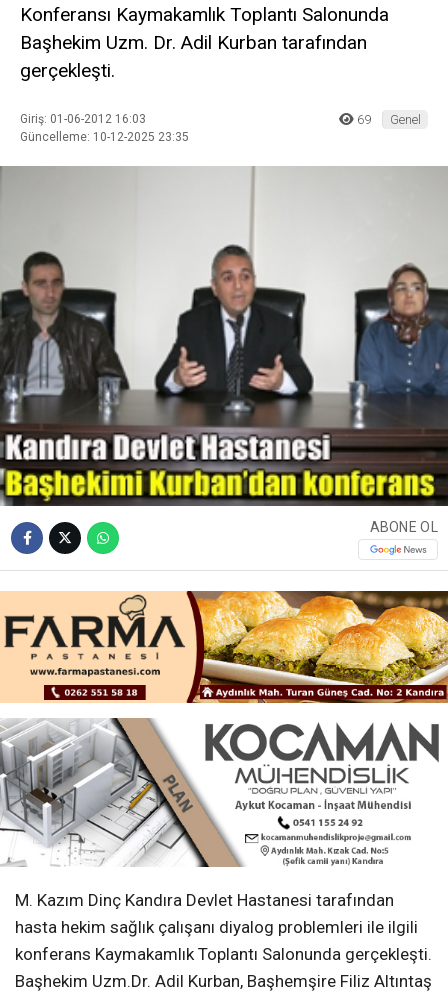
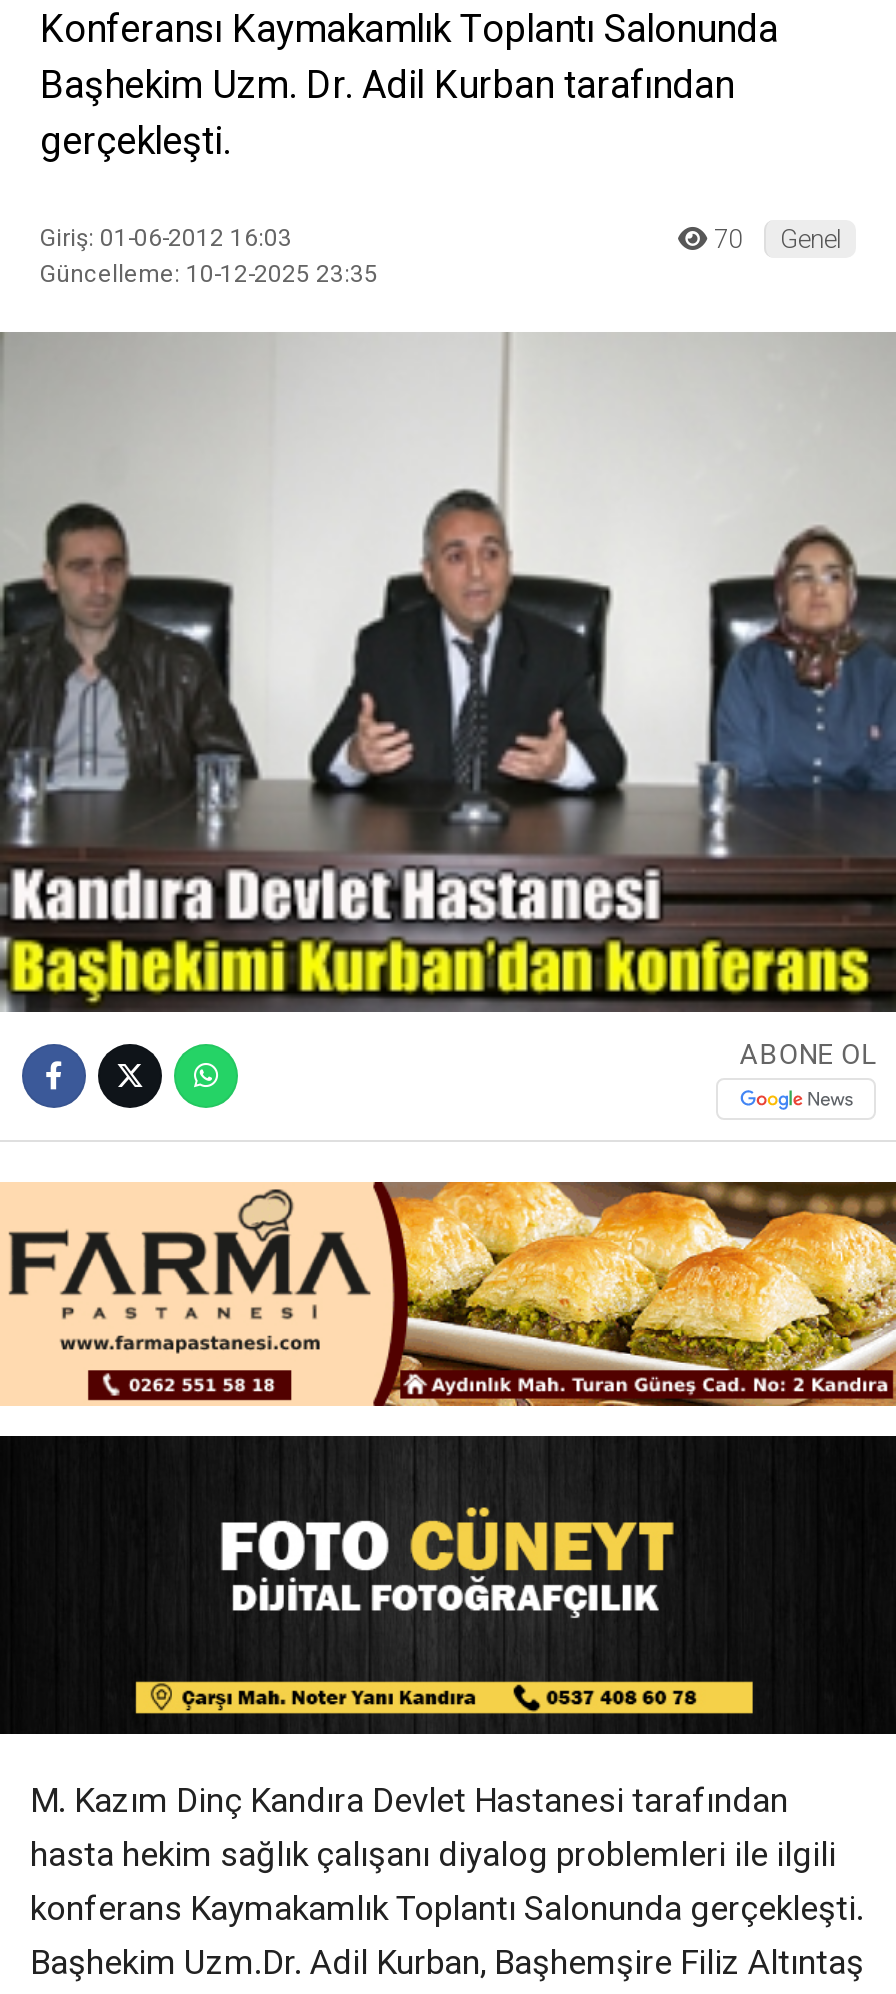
[354,112,421,127] 69 Genel -> [708,223,842,253] 70 Genel
[3,717,445,868] [image] -> [6,1434,890,1736] [image]

